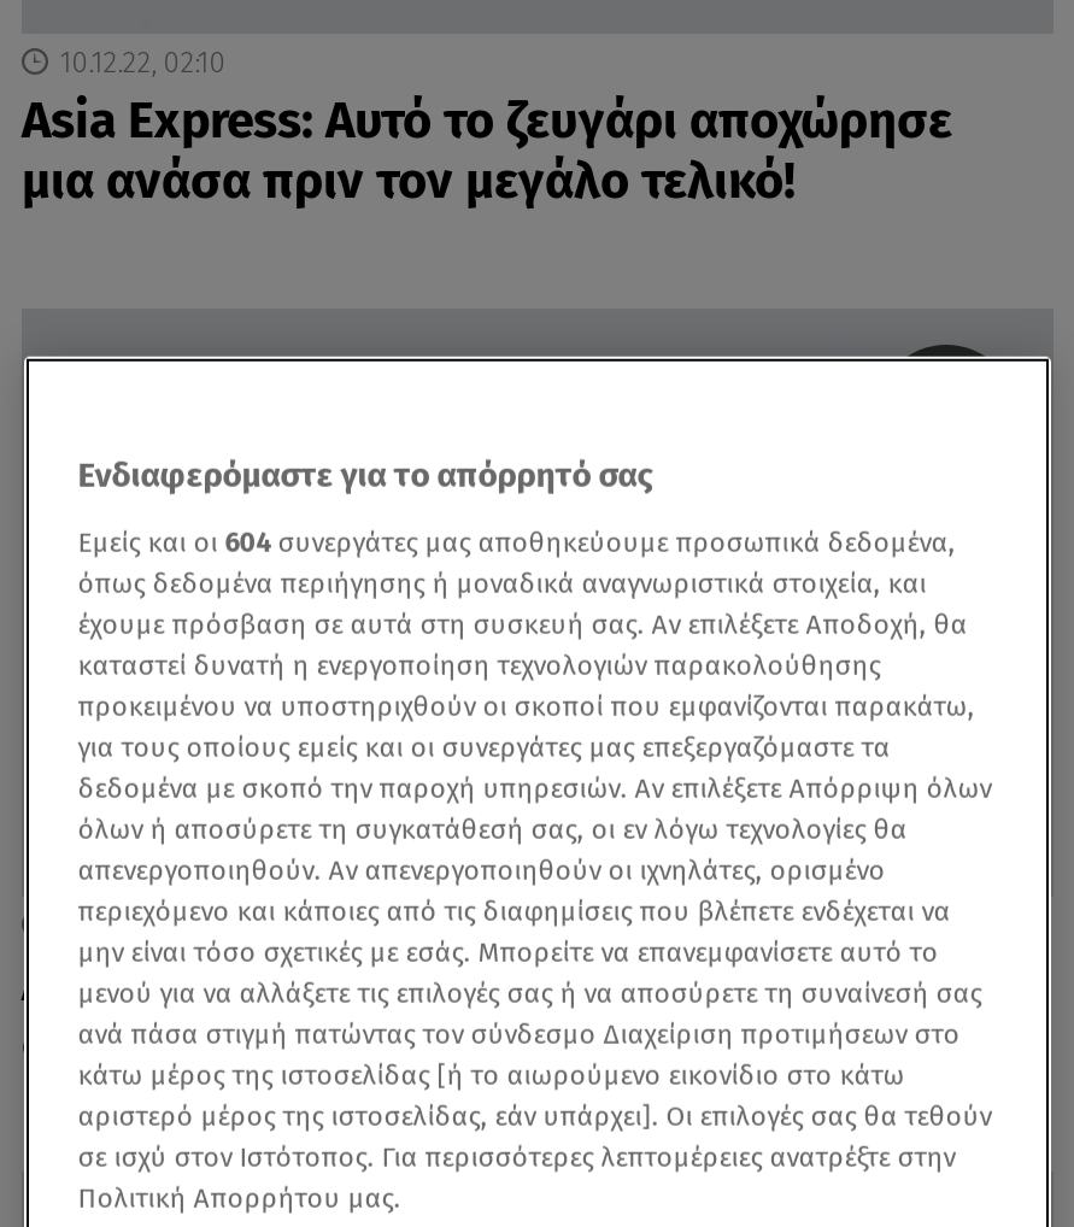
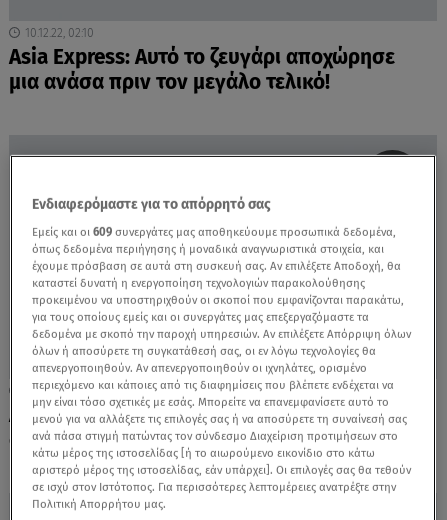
[78,525,955,559] Εμείς και οι 604 συνεργάτες μας αποθηκεύουμε προσωπικά δεδομένα, -> [32,225,396,239] Εμείς και οι 609 συνεργάτες μας αποθηκεύουμε προσωπικά δεδομένα,

